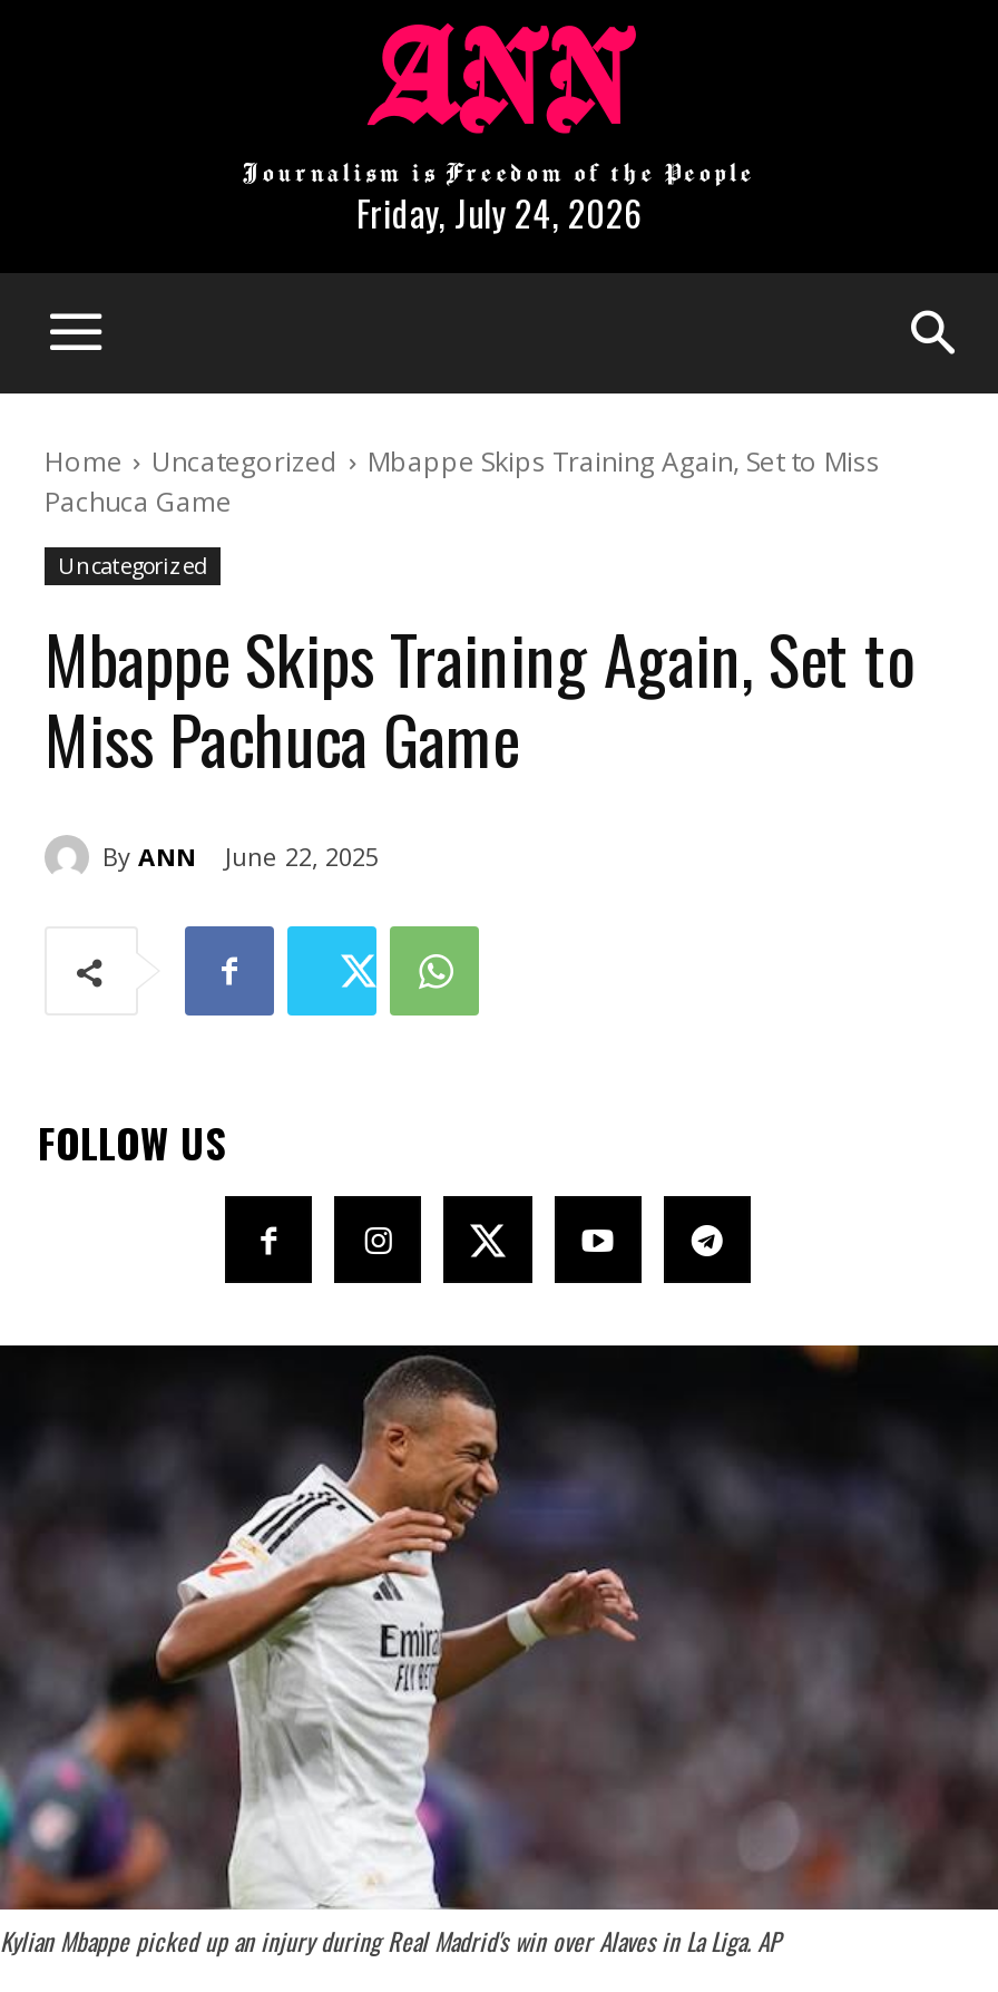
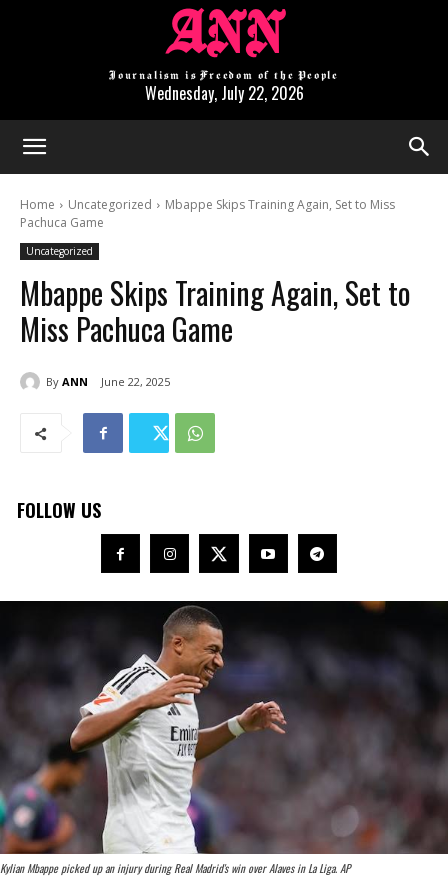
[356,186,642,240] Friday, July 24, 2026 -> [144,81,303,105] Wednesday, July 22, 2026

